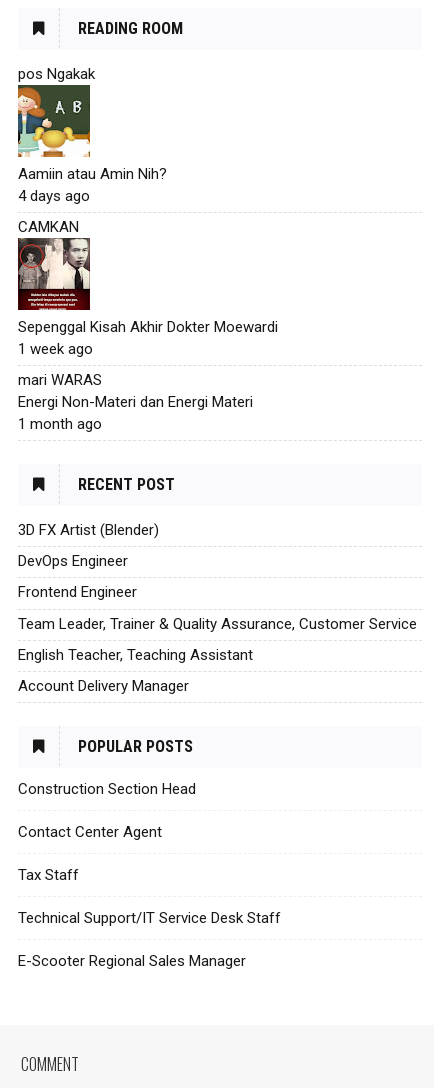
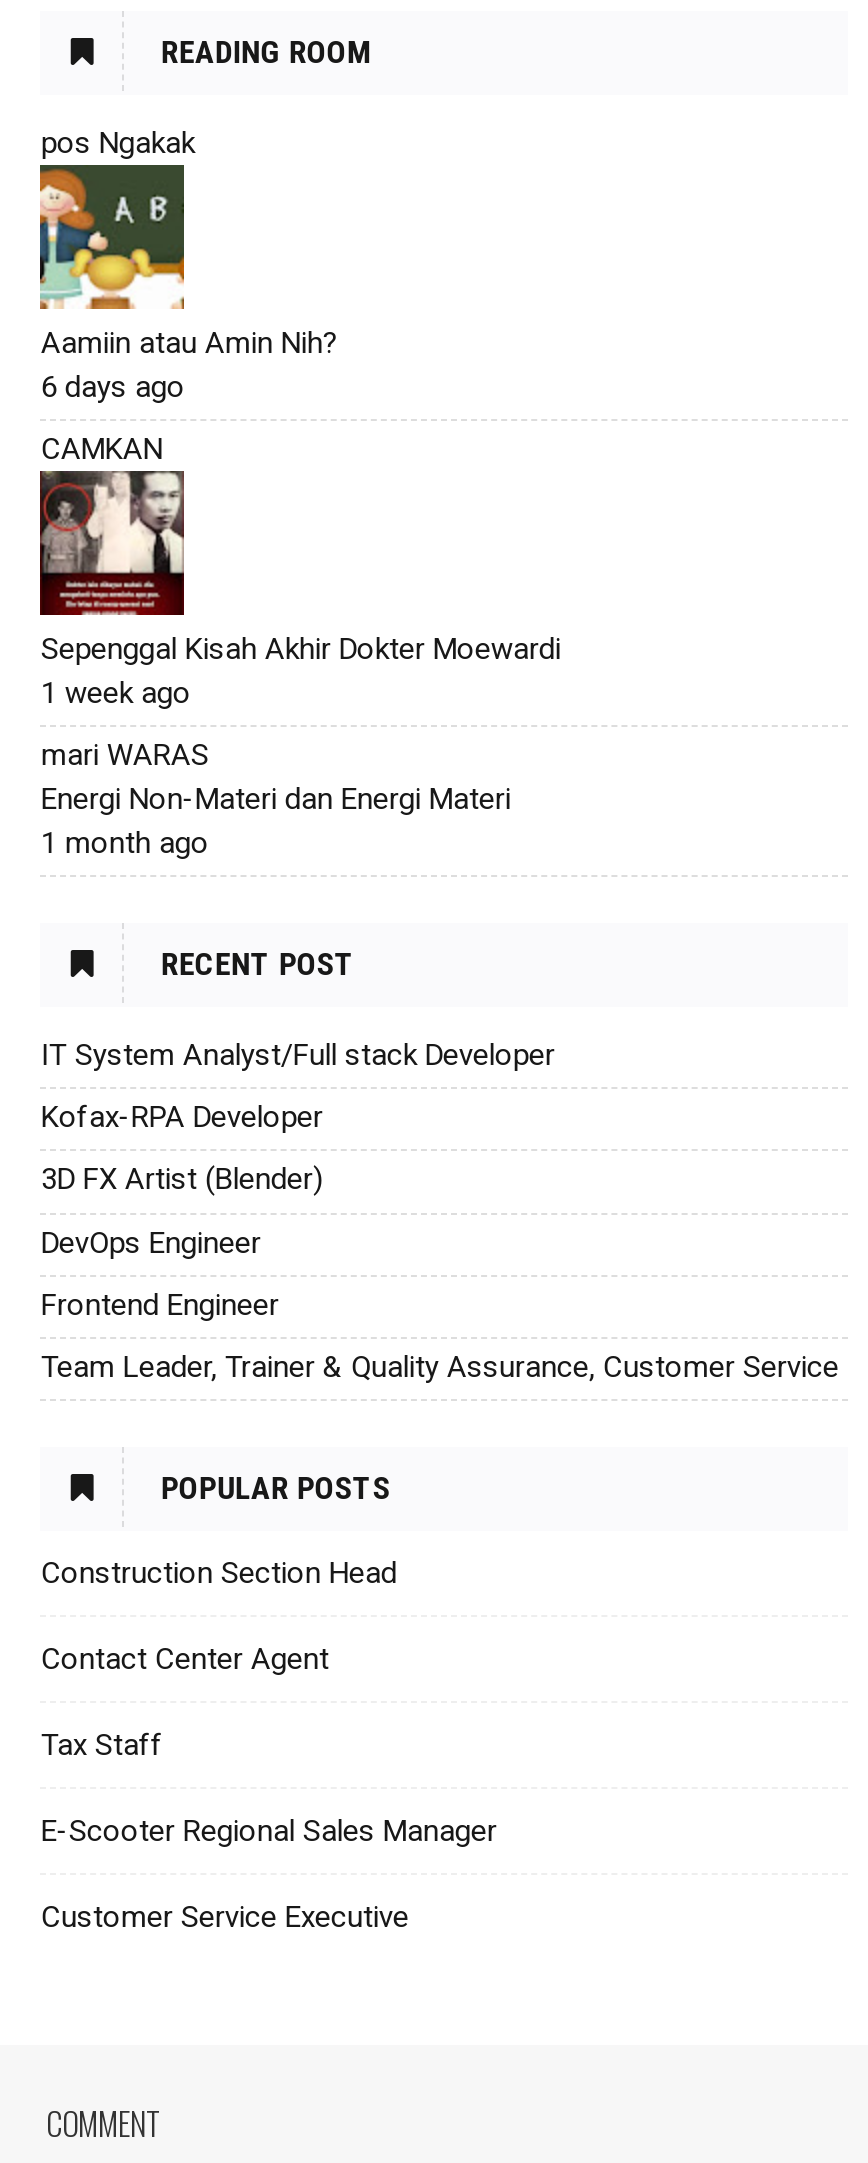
[18,186,90,204] 4 days ago -> [41,368,185,404] 6 days ago
none -> [41,1037,555,1135] IT System Analyst/Full stack Developer | Kofax-RPA Developer
moved [18,521,417,632] -> [41,1161,839,1385]: 3D FX Artist (Blender) | DevOps Engineer | Frontend Engineer | Team Leader, Trainer & Quality Assurance, Customer Service
[18,646,253,695] English Teacher, Teaching Assistant | Account Delivery Manager -> none
[18,909,281,927] Technical Support/IT Service Desk Staff -> none
moved [18,952,246,970] -> [41,1813,497,1849]: E-Scooter Regional Sales Manager
none -> [41,1899,409,1935] Customer Service Executive

